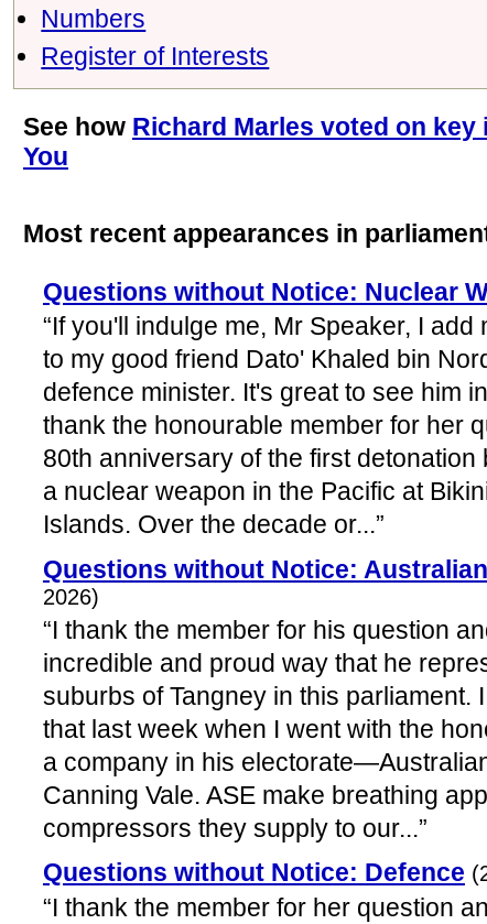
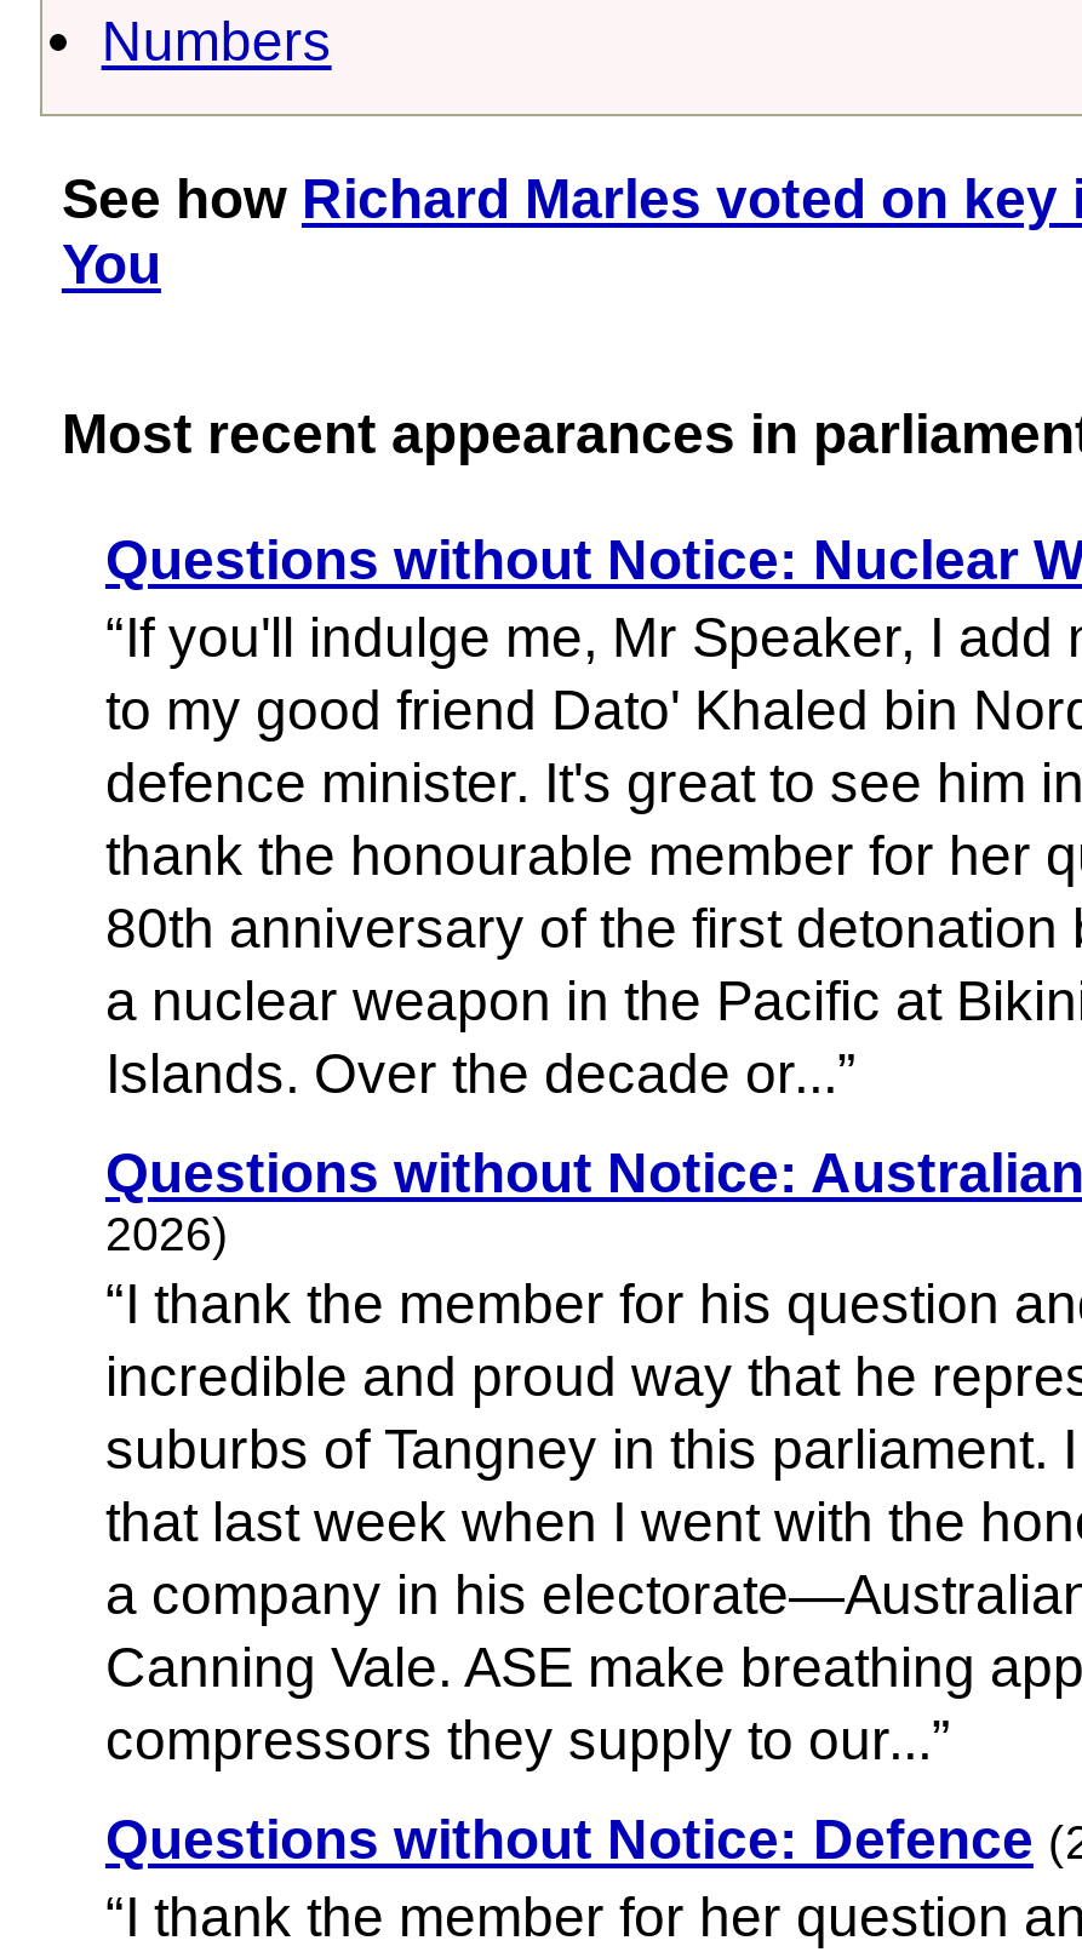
[41,42,269,70] Register of Interests -> none

